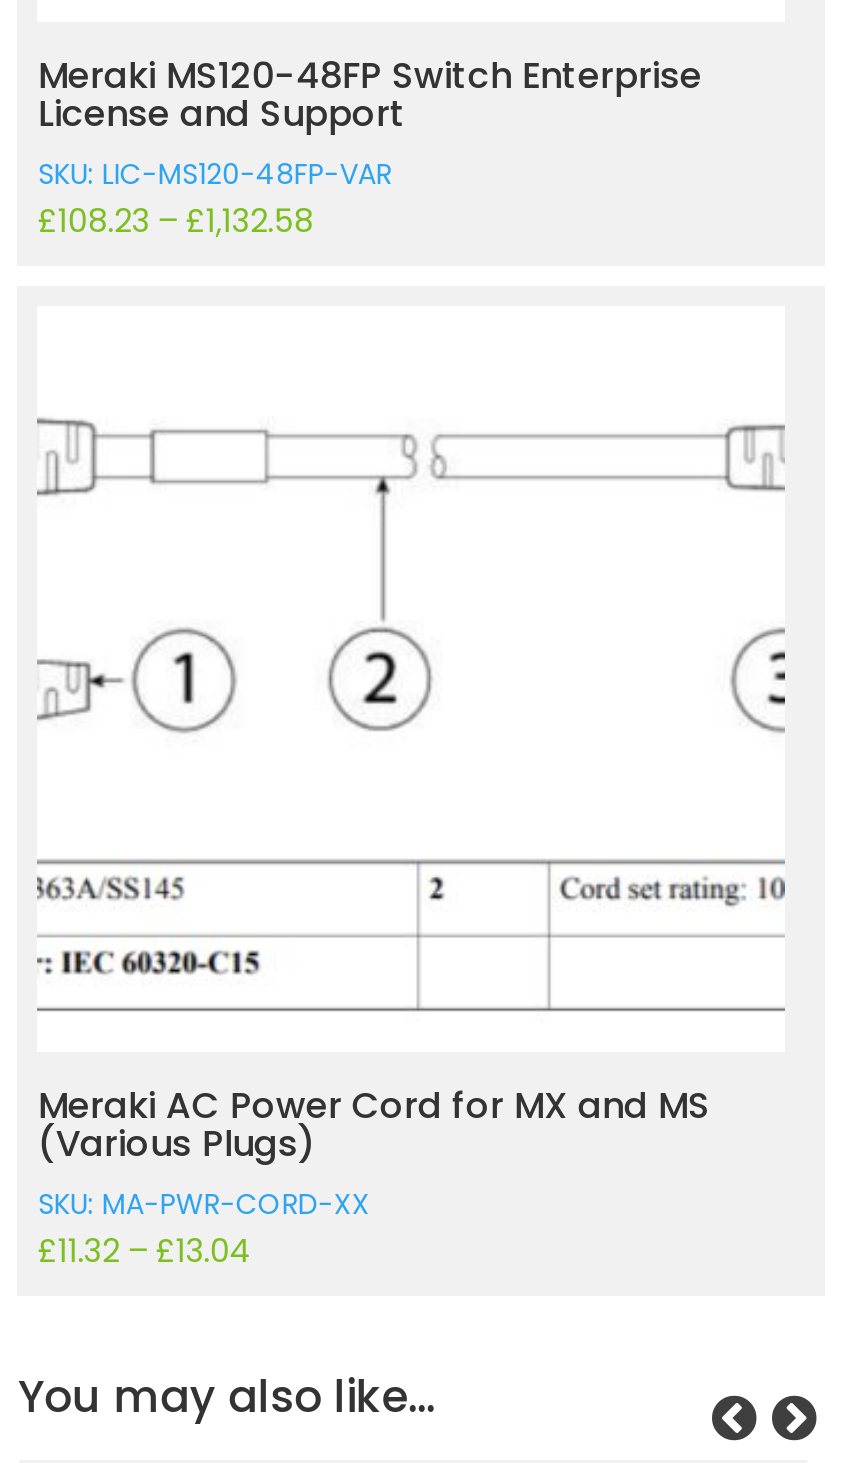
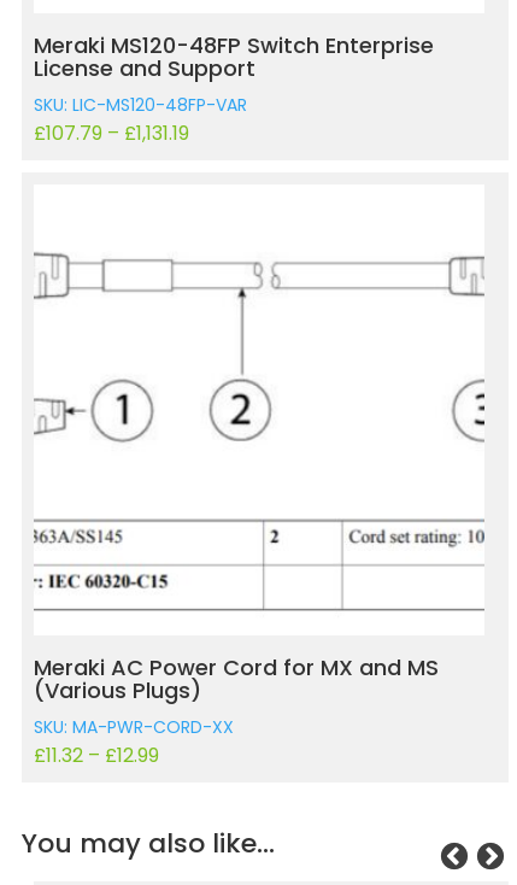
[38,197,314,243] £108.23 – £1,132.58 -> [34,120,190,148] £107.79 – £1,131.19
[38,1227,252,1273] £11.32 – £13.04 -> [34,741,160,769] £11.32 – £12.99

